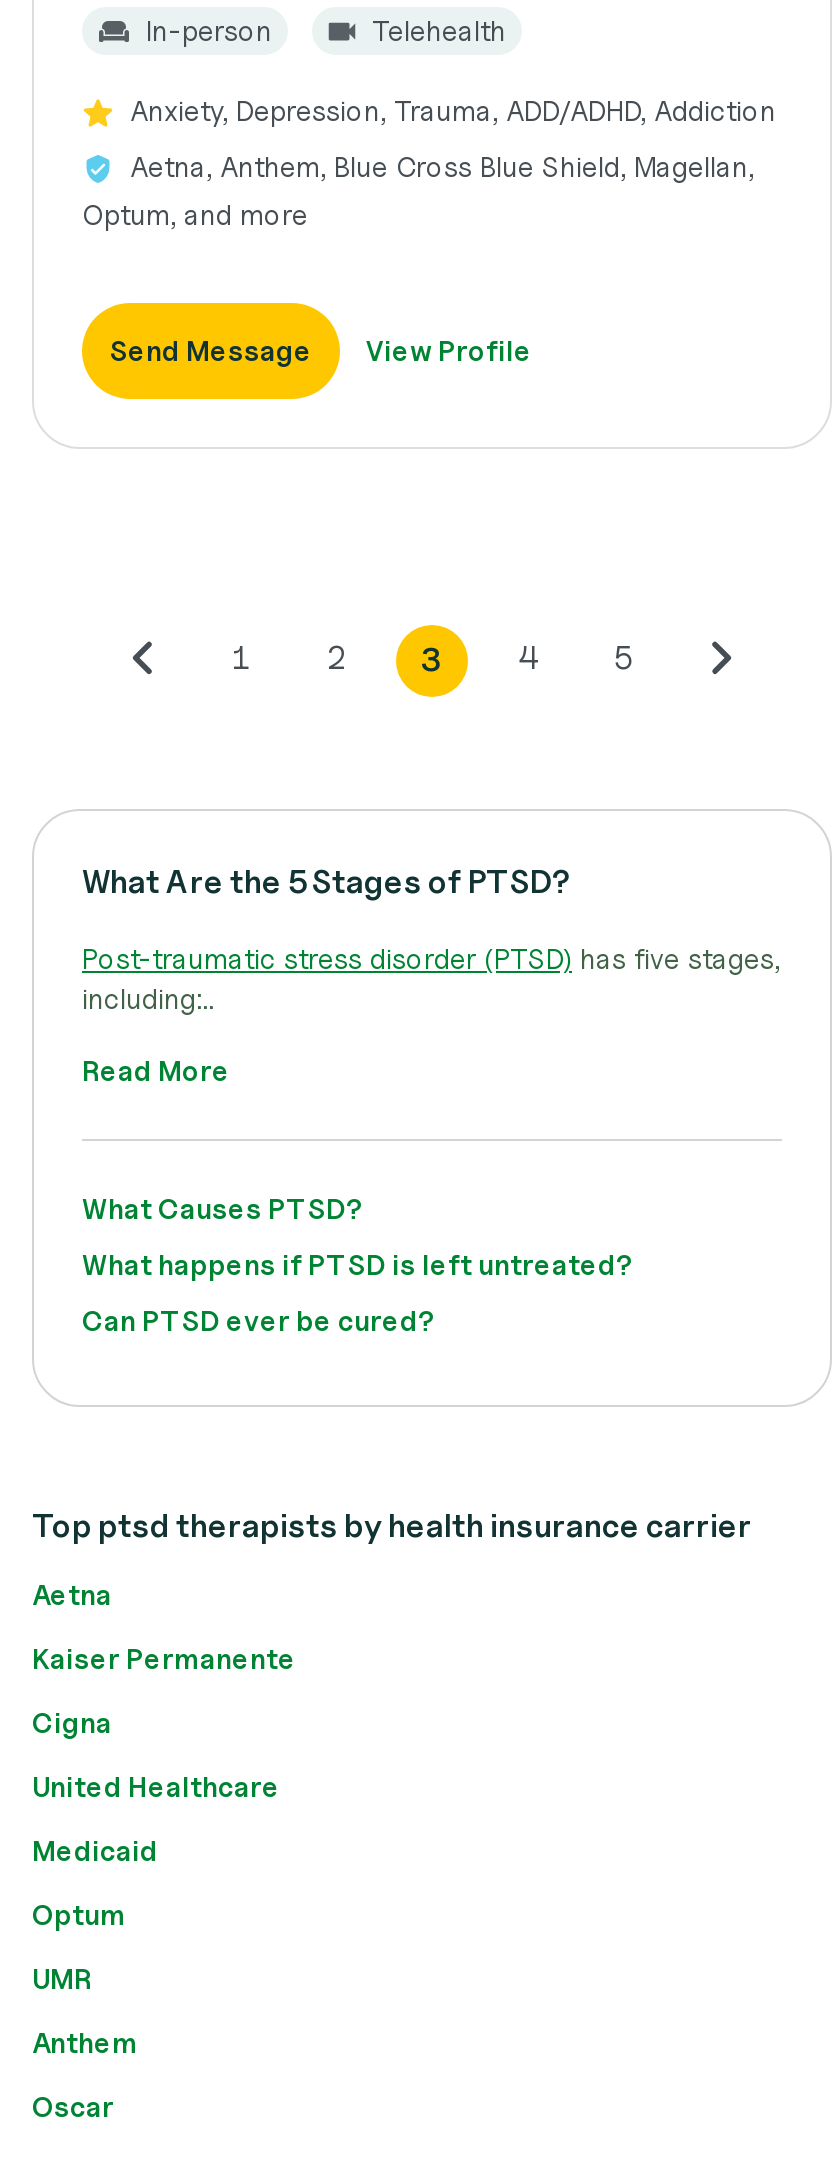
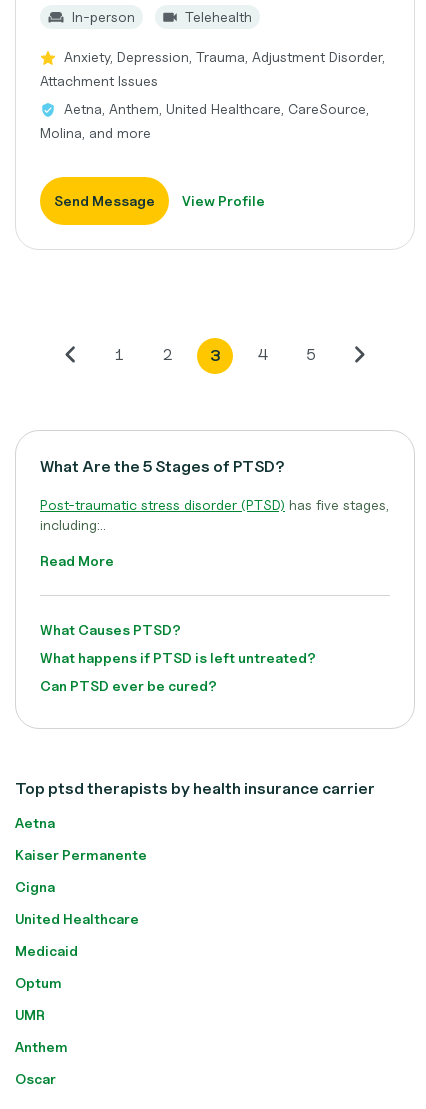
[130,93,776,127] Anxiety, Depression, Trauma, ADD/ADHD, Addiction -> [40,48,385,89] Anxiety, Depression, Trauma, Adjustment Disorder, | Attachment Issues
[82,149,754,231] Aetna, Anthem, Blue Cross Blue Shield, Magellan, | Optum, and more -> [40,100,369,141] Aetna, Anthem, United Healthcare, CareSource, | Molina, and more

